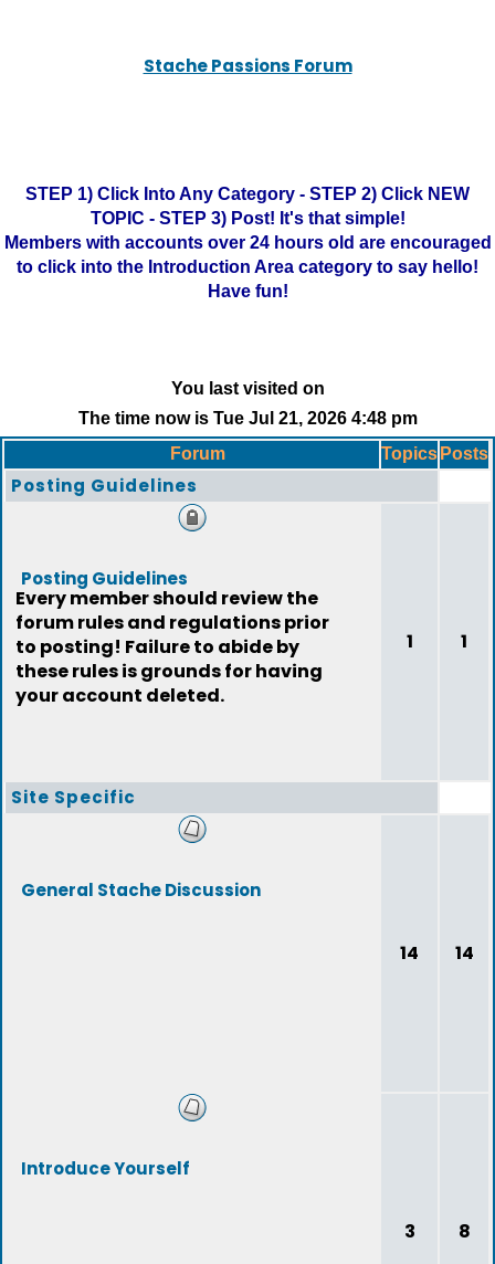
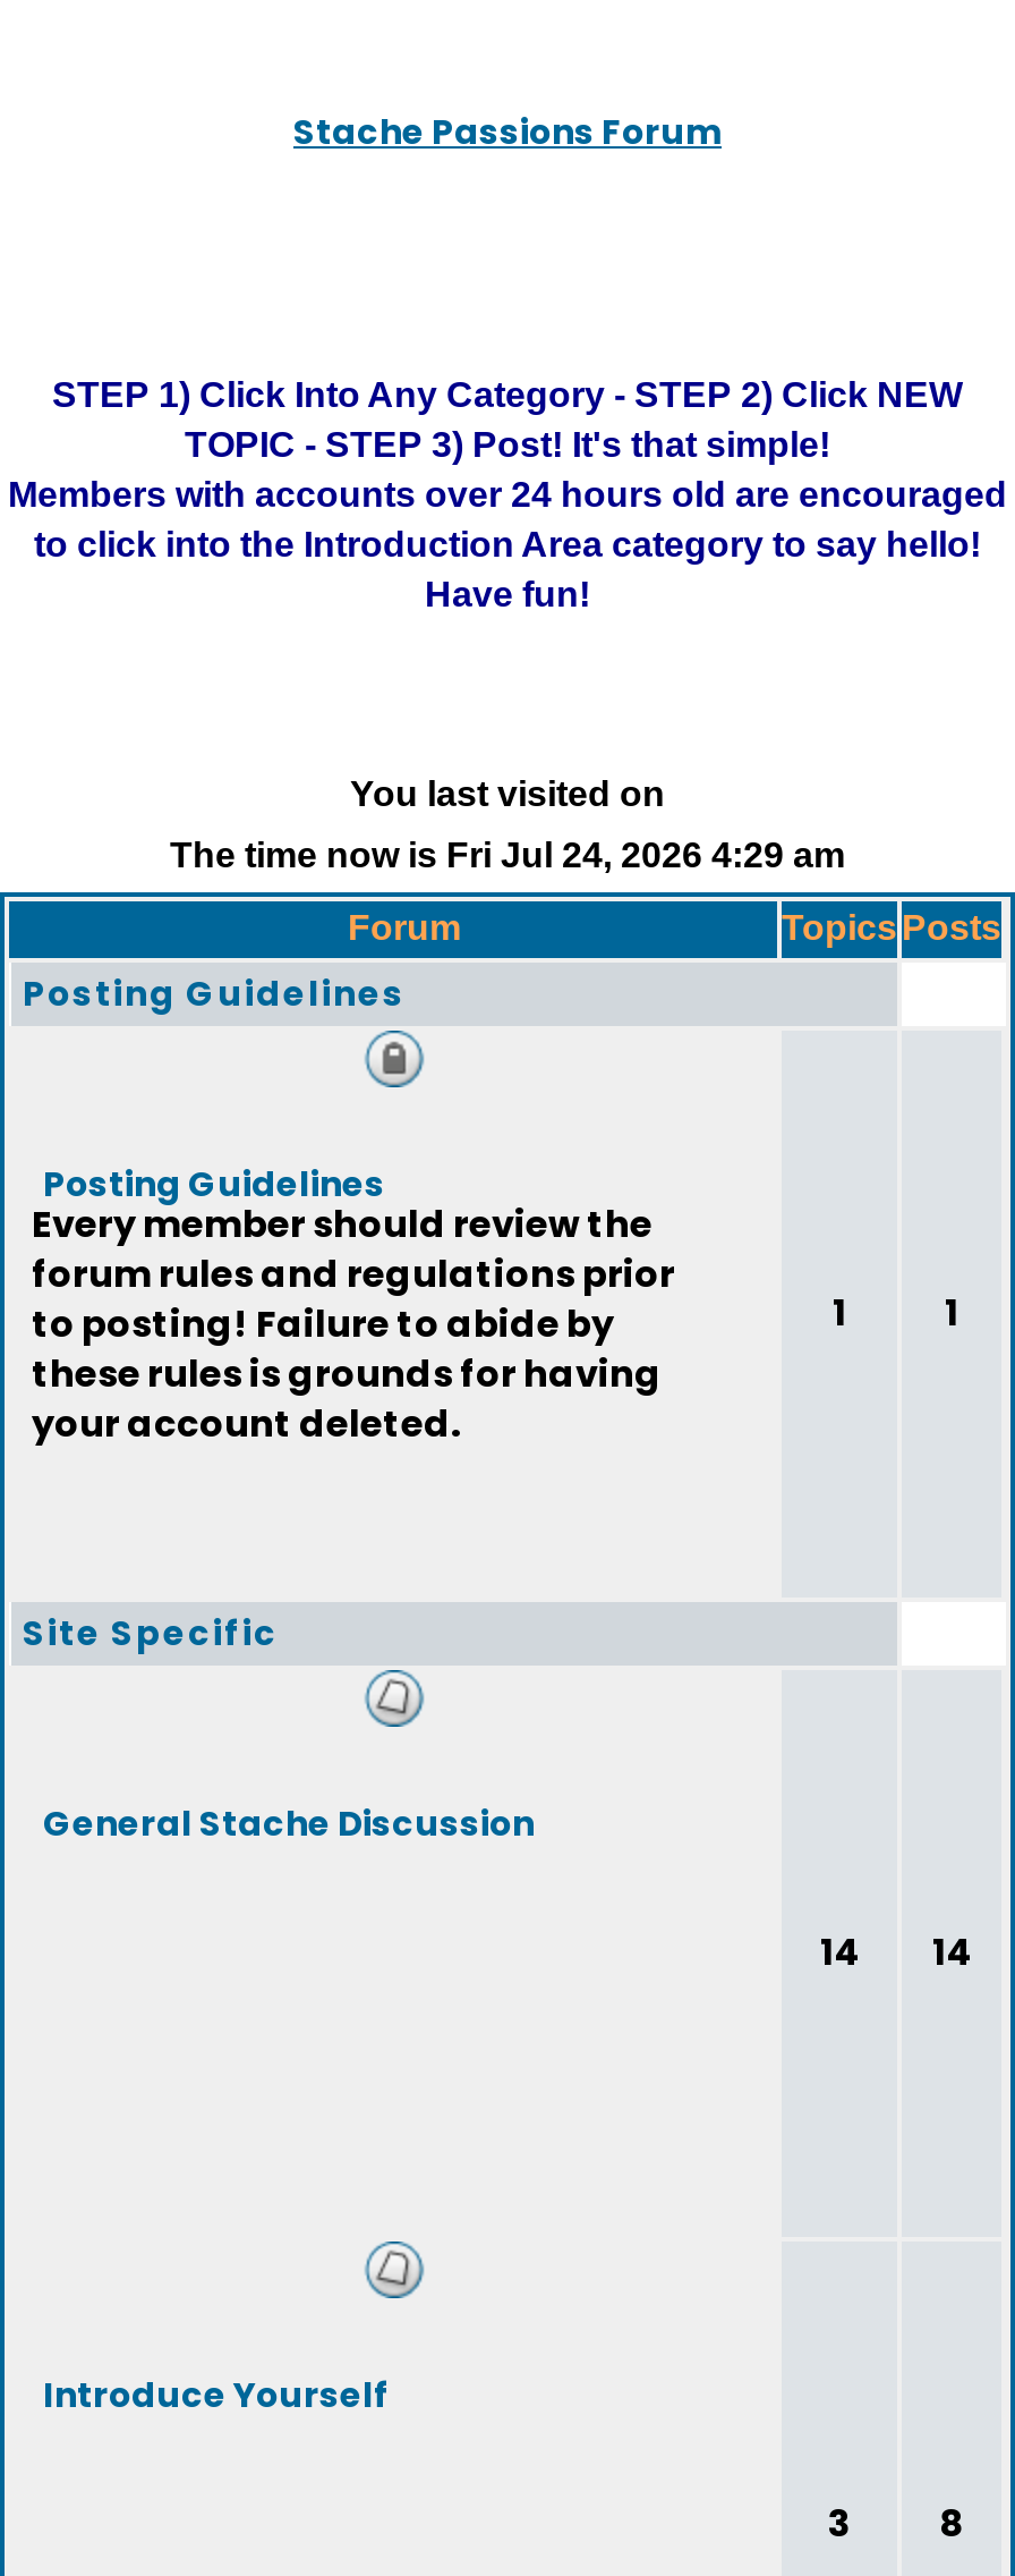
[78,409,417,428] The time now is Tue Jul 21, 2026 4:48 pm -> [170,836,845,874] The time now is Fri Jul 24, 2026 4:29 am

